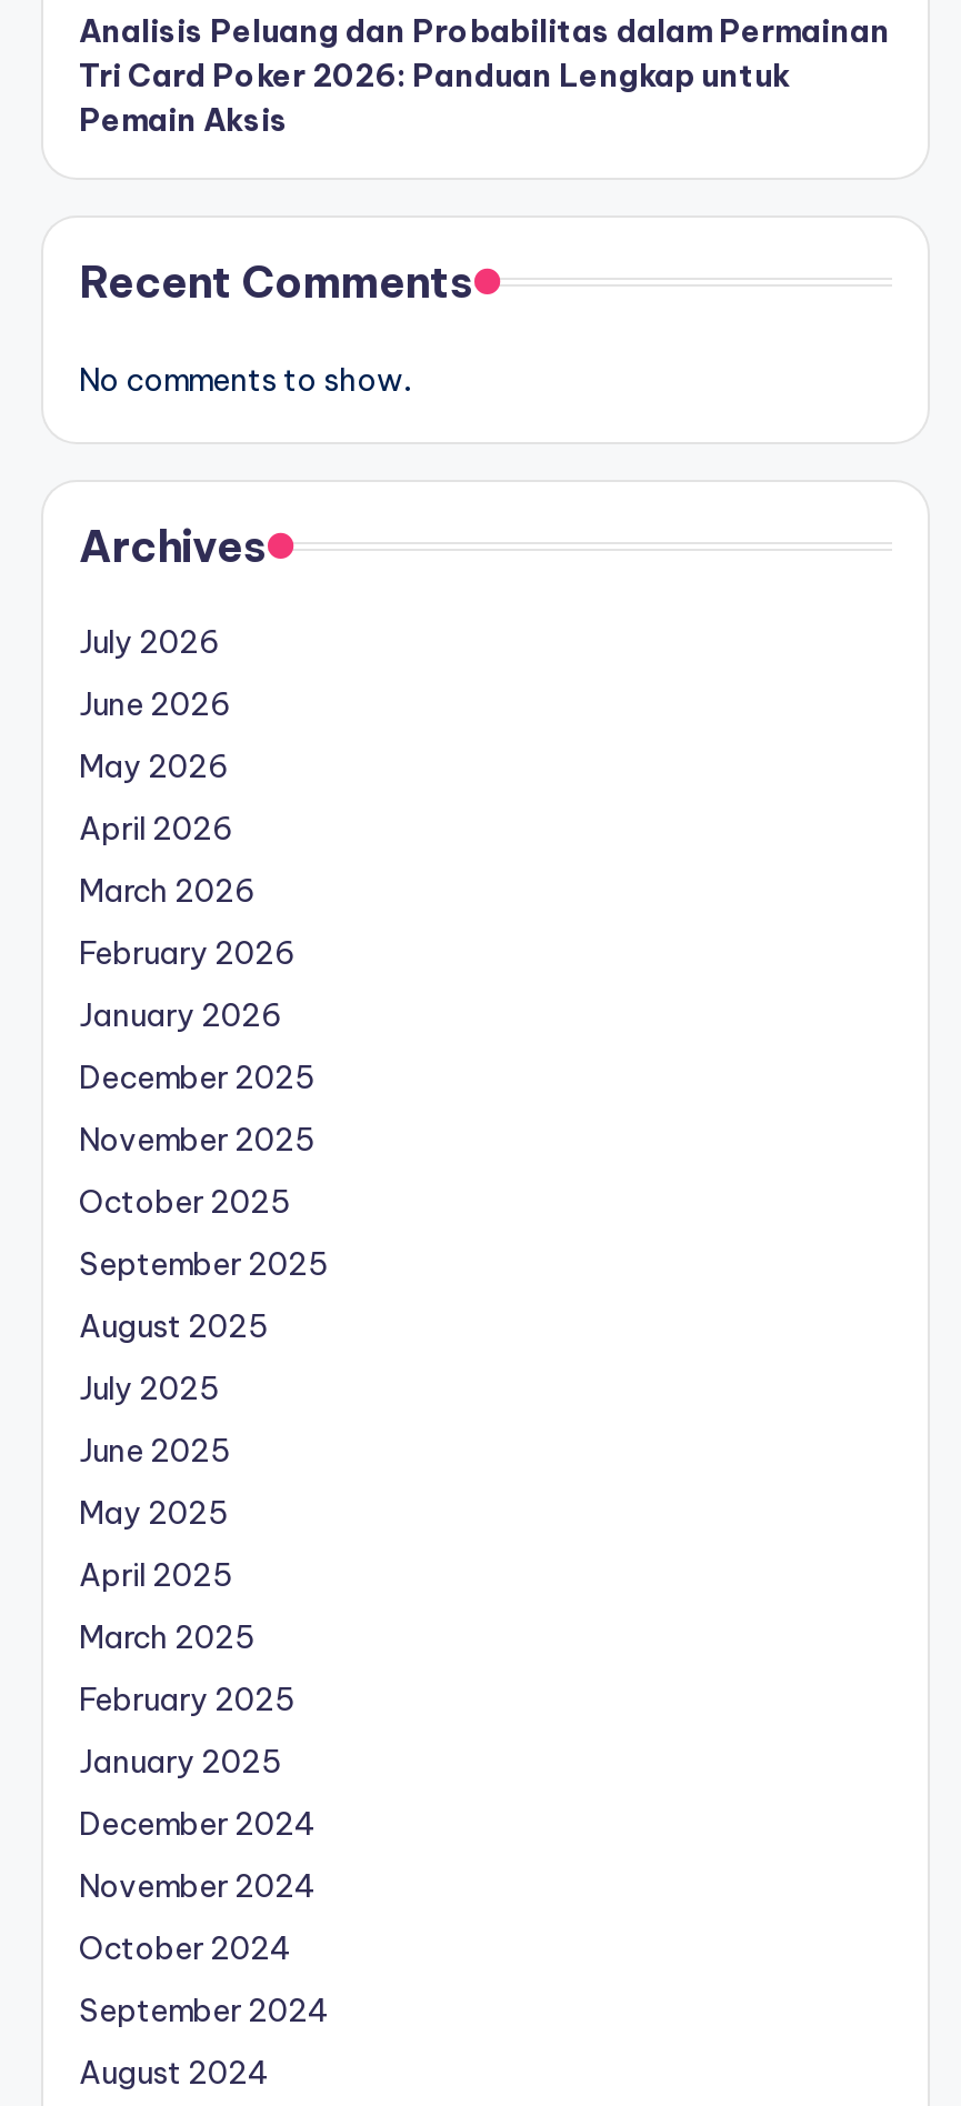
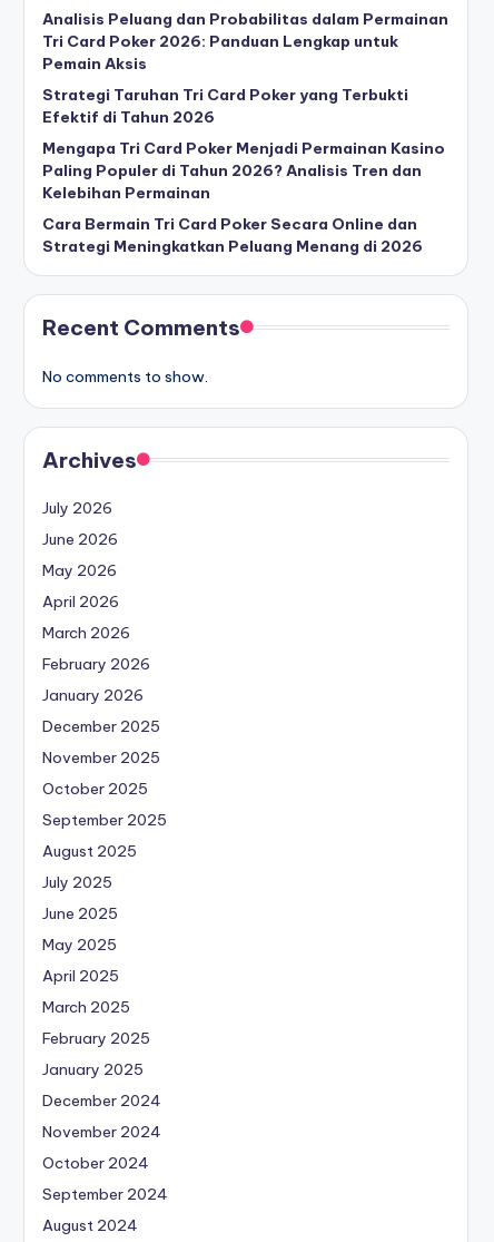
none -> [42,85,445,256] Strategi Taruhan Tri Card Poker yang Terbukti | Efektif di Tahun 2026 | Mengapa Tri Card Poker Menjadi Permainan Kasino | Paling Populer di Tahun 2026? Analisis Tren dan | Kelebihan Permainan | Cara Bermain Tri Card Poker Secara Online dan | Strategi Meningkatkan Peluang Menang di 2026

